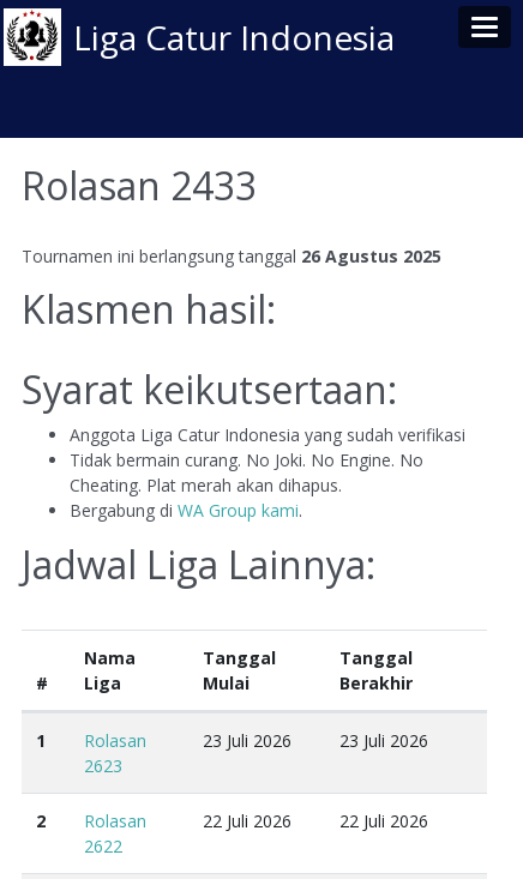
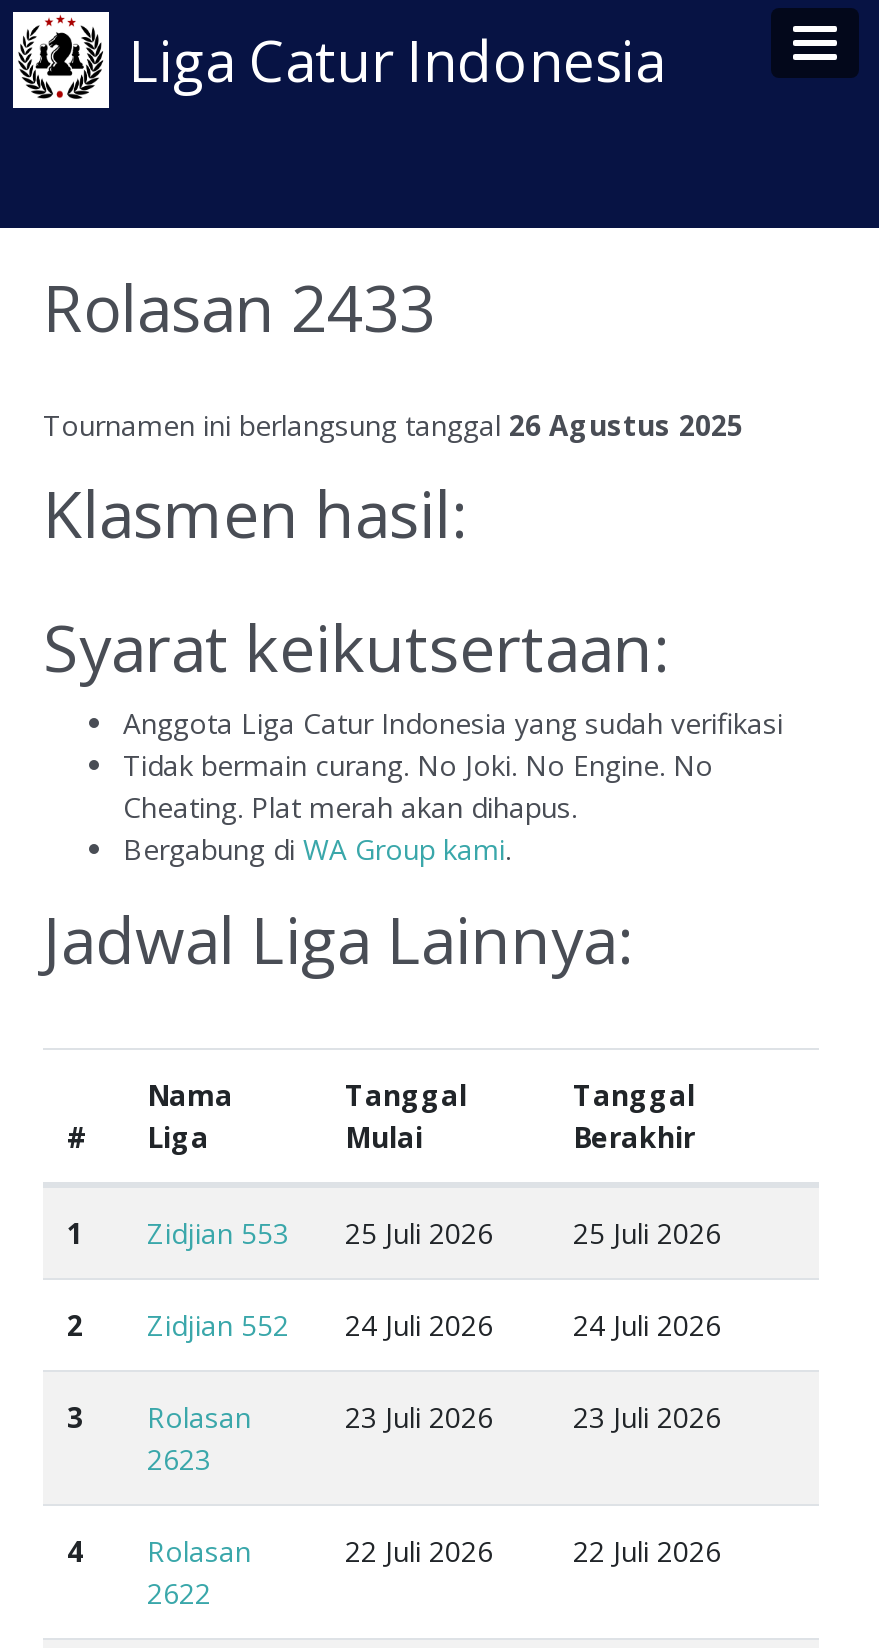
none -> [67,1214,721,1436] Zidjian 553 | 25 Juli 2026 | 25 Juli 2026 | 2 | Zidjian 552 | 24 Juli 2026 | 24 Juli 2026 | 3
[36,809,146,832] 2 Rolasan -> [67,1532,251,1570] 4 Rolasan

